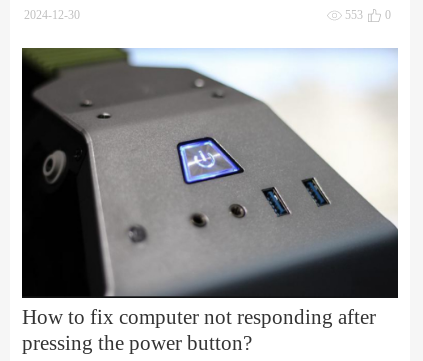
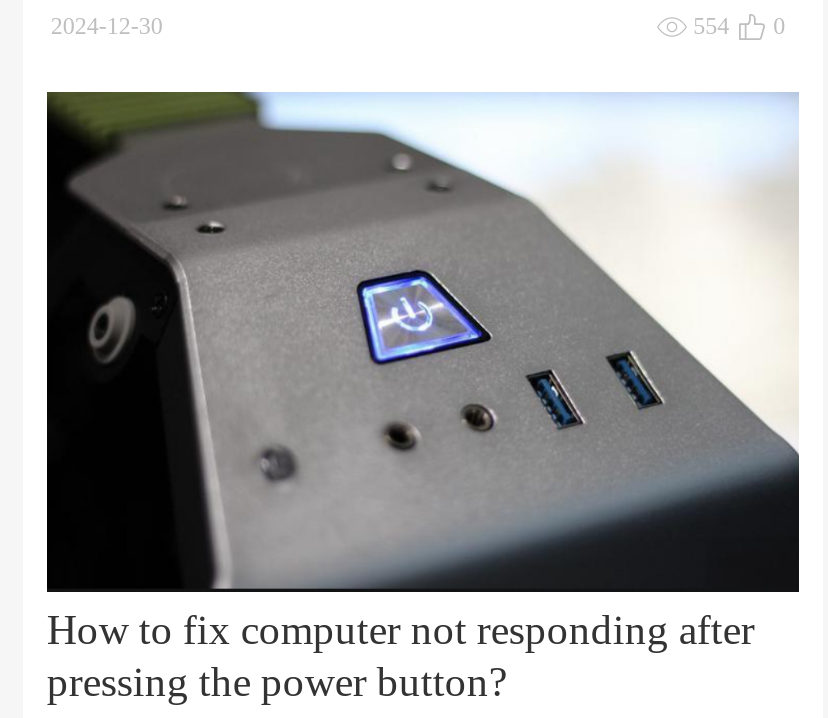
[345,8,391,22] 553 0 -> [693,11,785,39] 554 0

